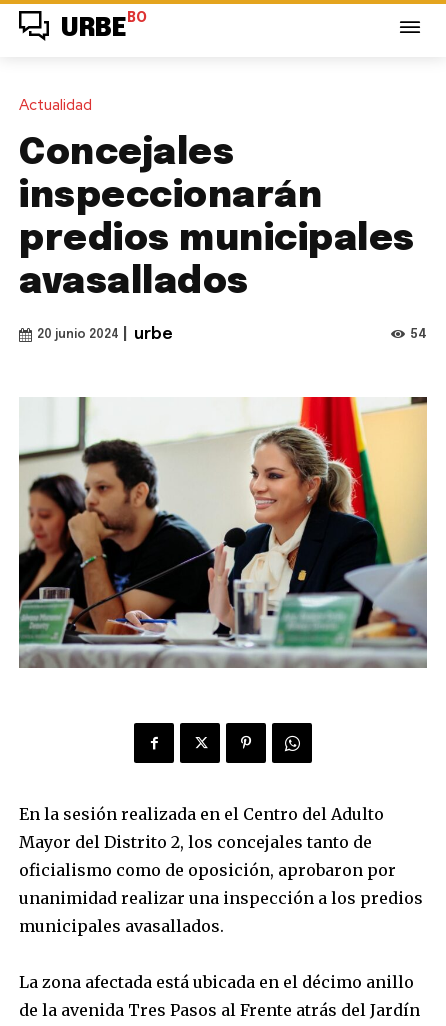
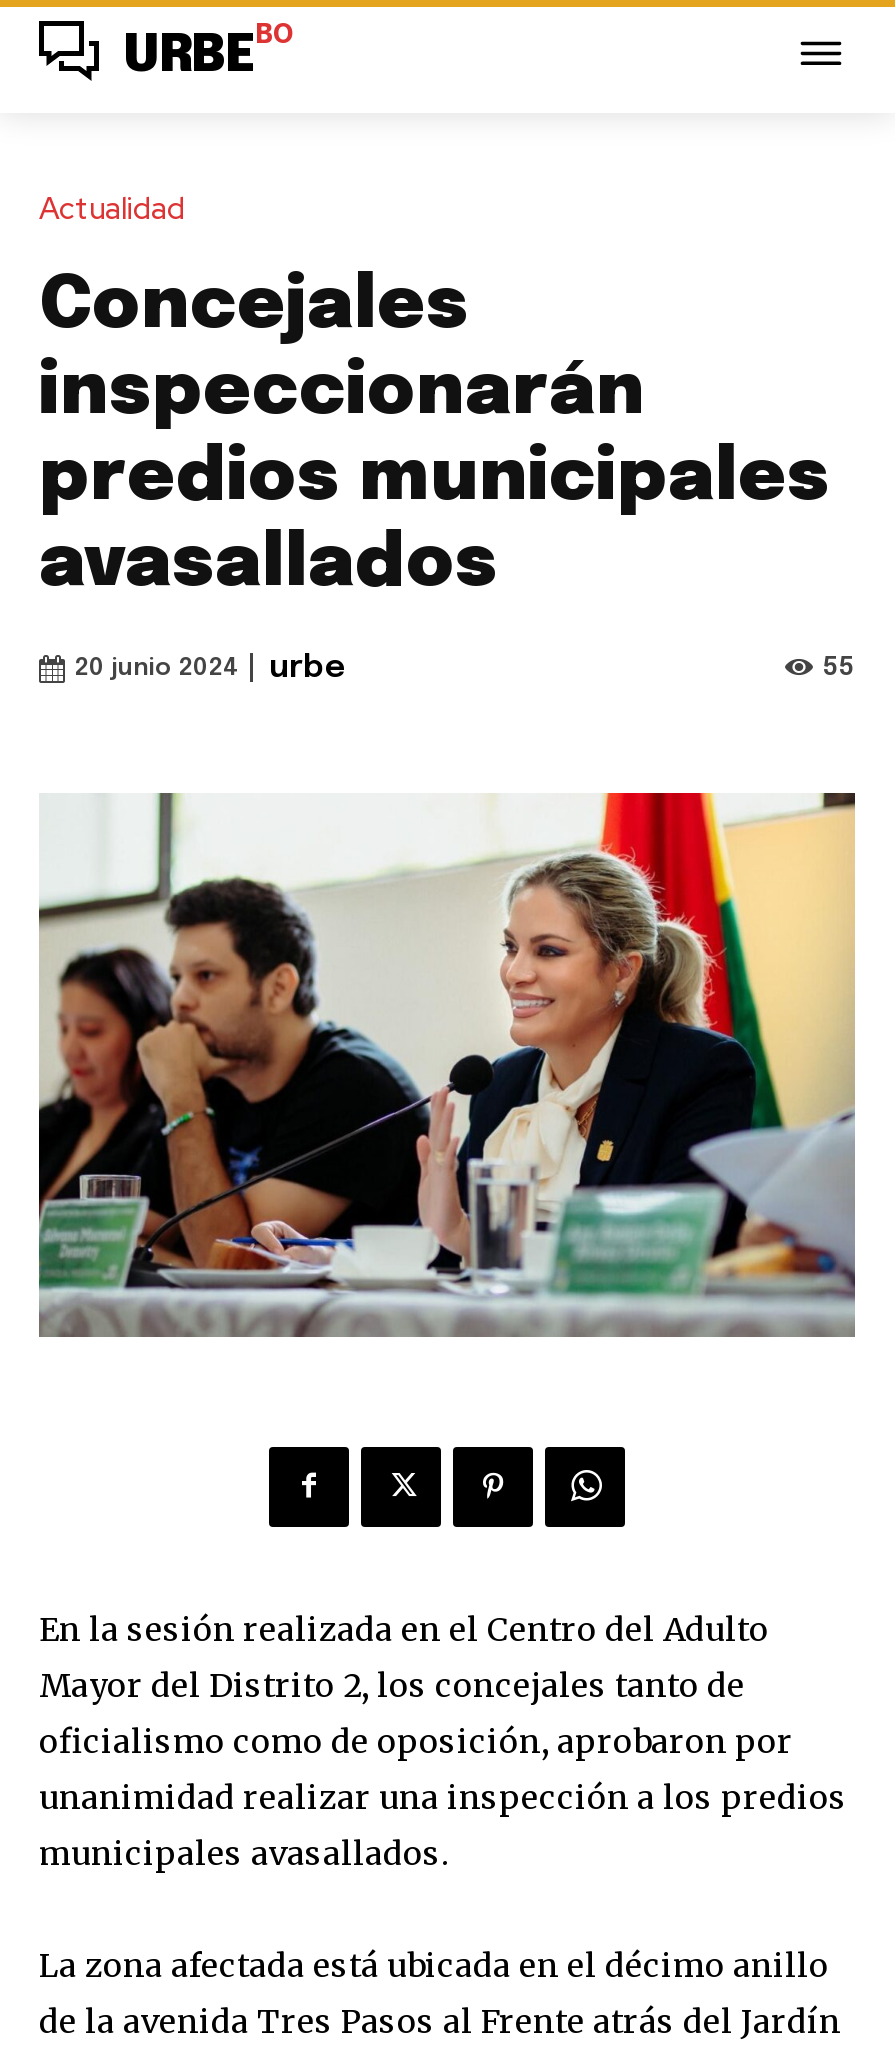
[410,328,427,341] 54 -> [823,655,855,681] 55

